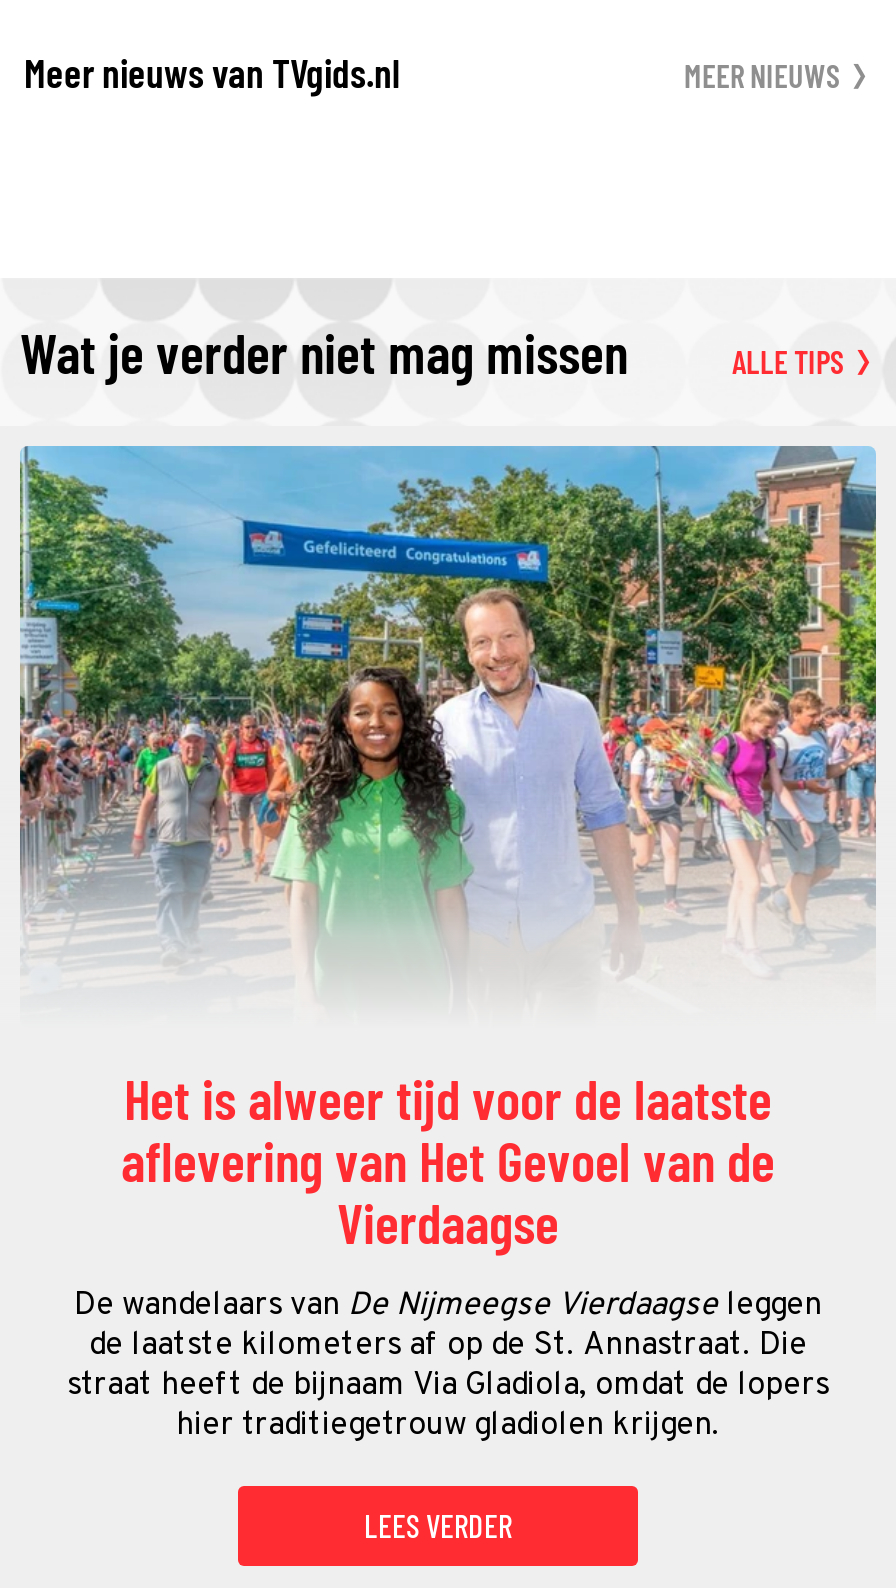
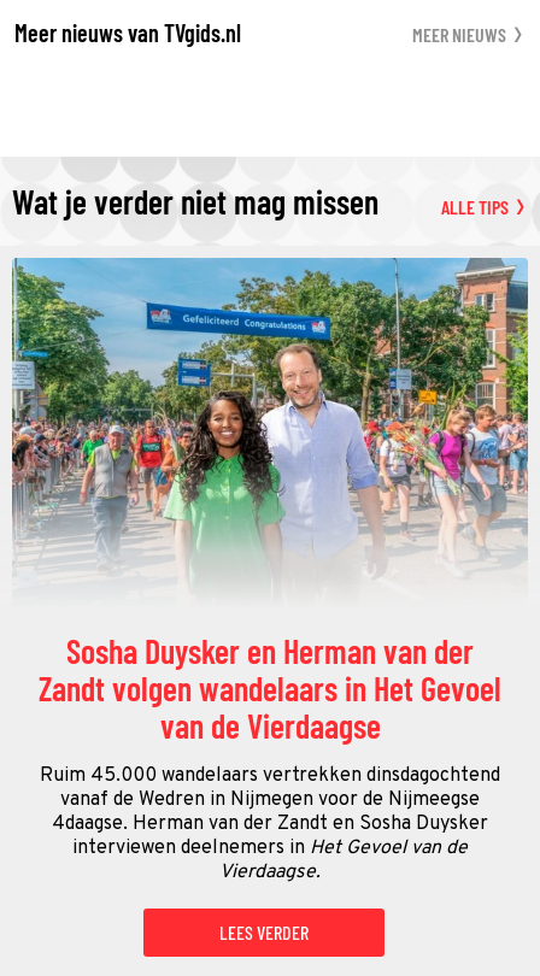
[67,1064,829,1446] Het is alweer tijd voor de laatste | aflevering van Het Gevoel van de | Vierdaagse | De wandelaars van De Nijmeegse Vierdaagse leggen | de laatste kilometers af op de St. Annastraat. Die | straat heeft de bijnaam Via Gladiola, omdat de lopers | hier traditiegetrouw gladiolen krijgen. -> [39,630,501,884] Sosha Duysker en Herman van der | Zandt volgen wandelaars in Het Gevoel | van de Vierdaagse | Ruim 45.000 wandelaars vertrekken dinsdagochtend | vanaf de Wedren in Nijmegen voor de Nijmeegse | 4daagse. Herman van der Zandt en Sosha Duysker | interviewen deelnemers in Het Gevoel van de | Vierdaagse.

